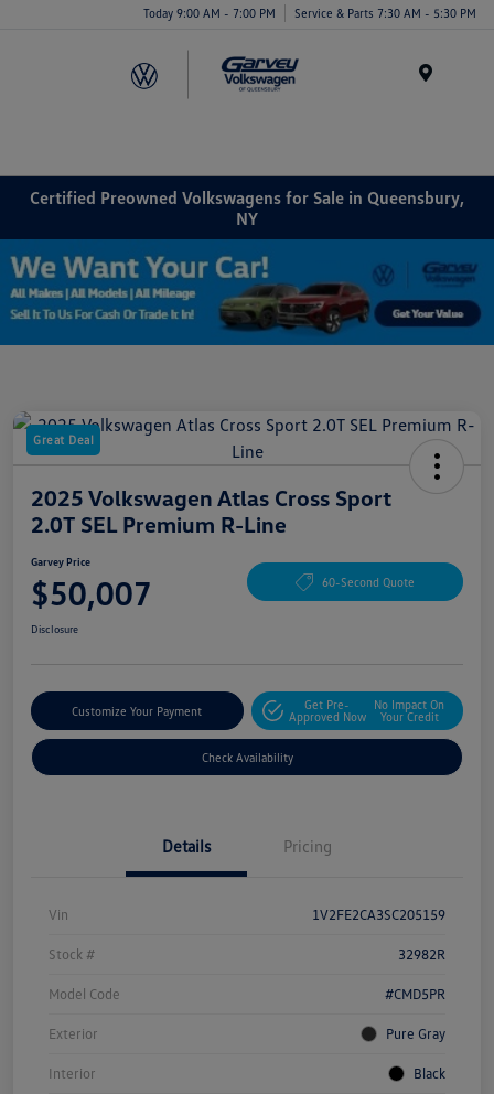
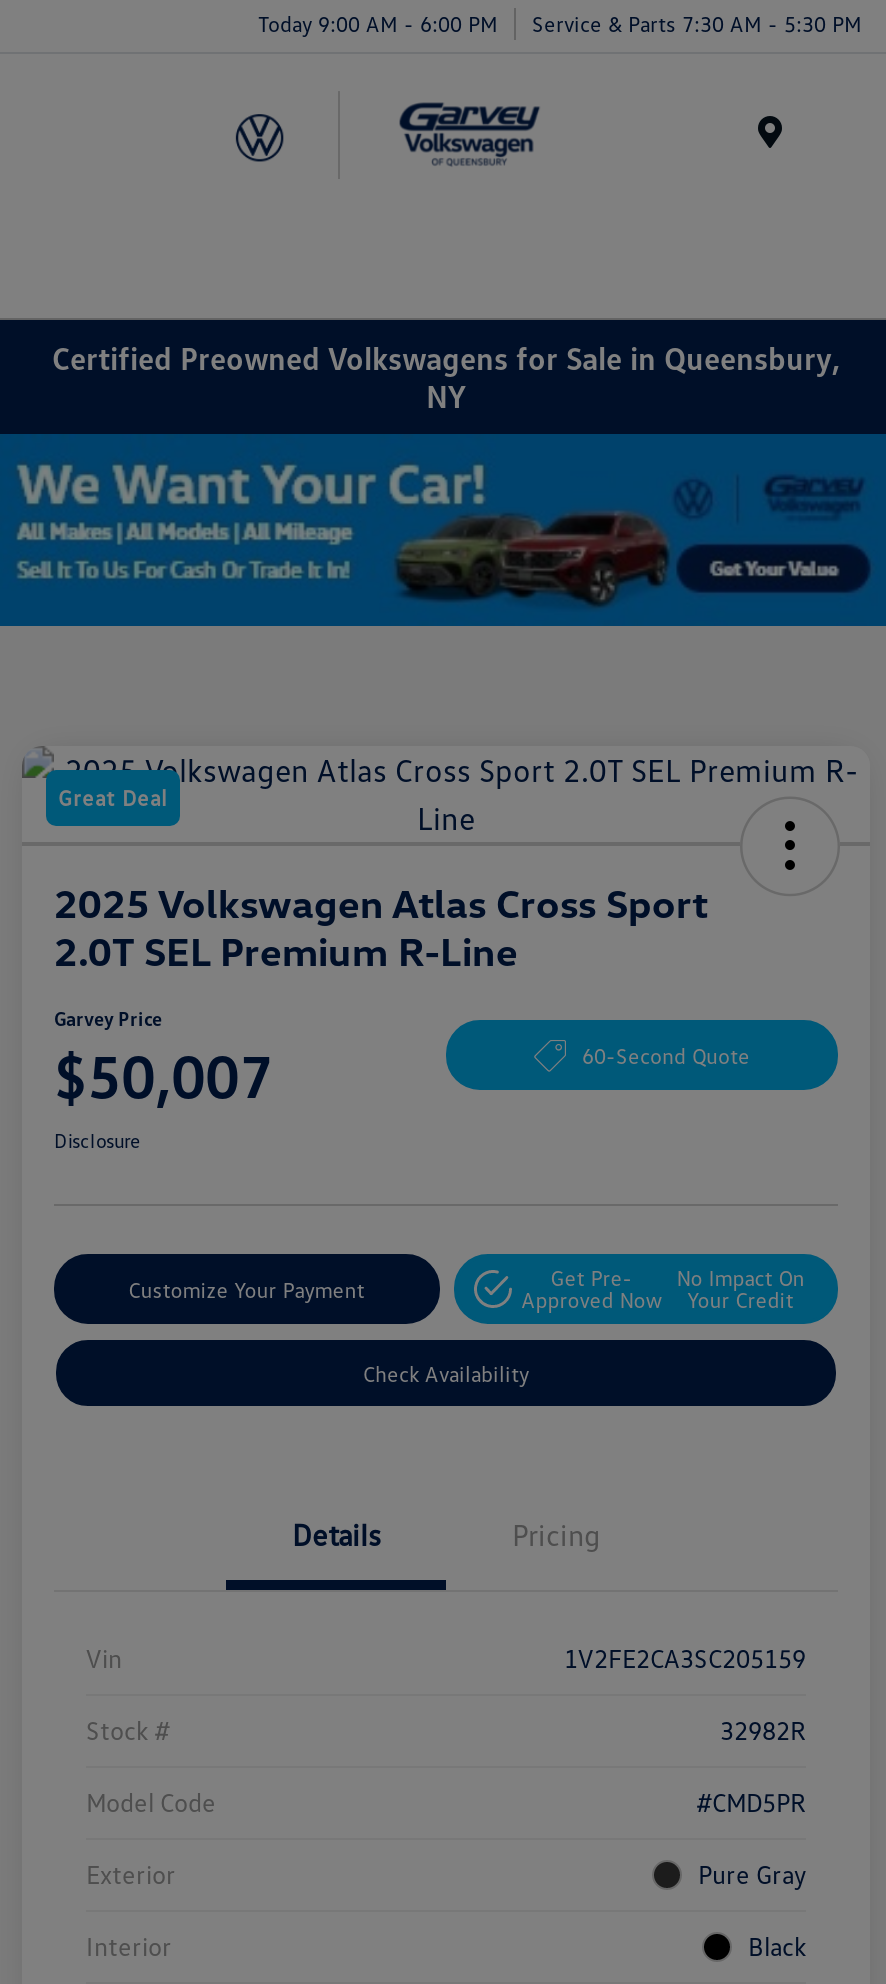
[143,5,476,19] Today 9:00 AM - 7:00 PM Service & Parts 7:30 AM - 5:30 PM -> [258,9,862,35] Today 9:00 AM - 6:00 PM Service & Parts 7:30 AM - 5:30 PM

